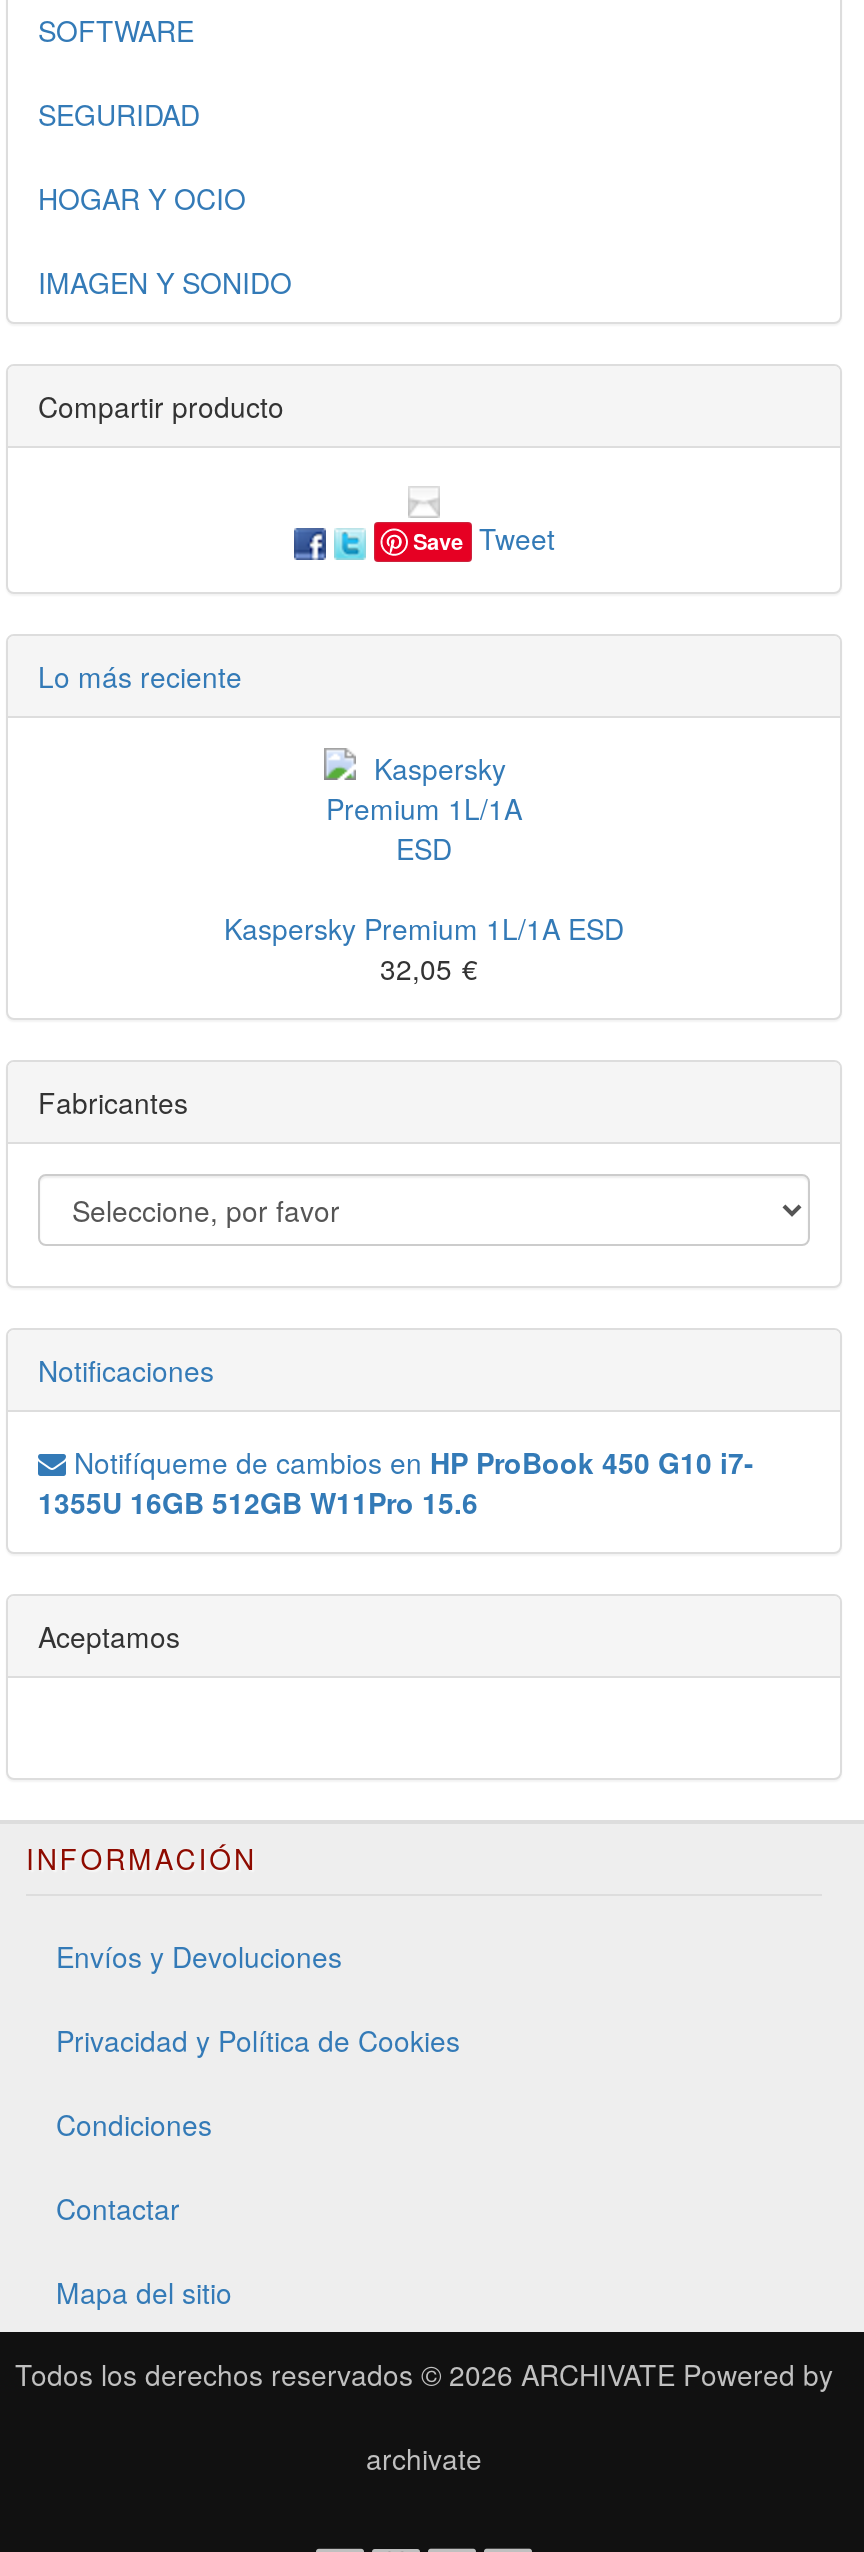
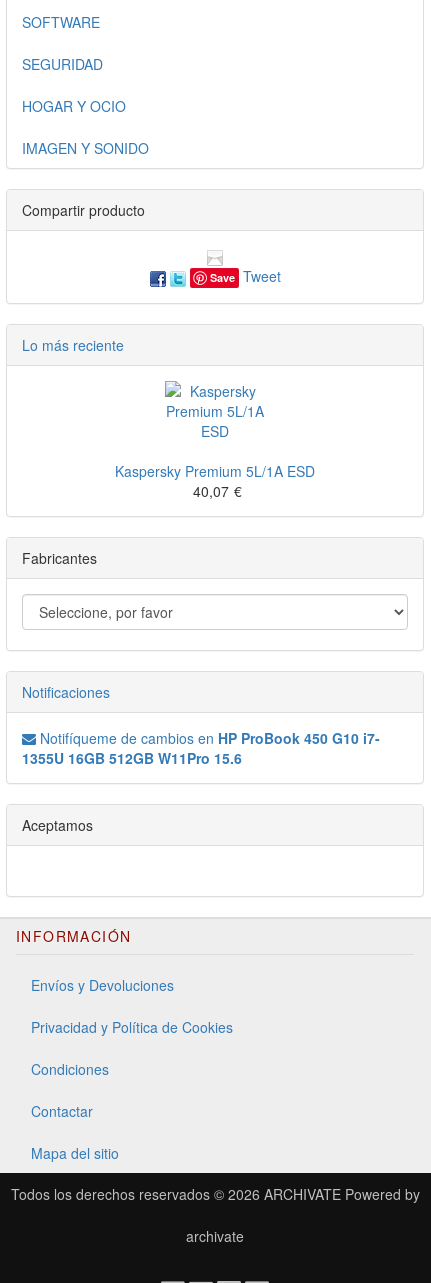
[224,909,624,949] Kaspersky Premium 1L/1A ESD -> [115,461,315,481] Kaspersky Premium 5L/1A ESD
[380,949,478,989] 32,05 € -> [193,481,242,501] 40,07 €

